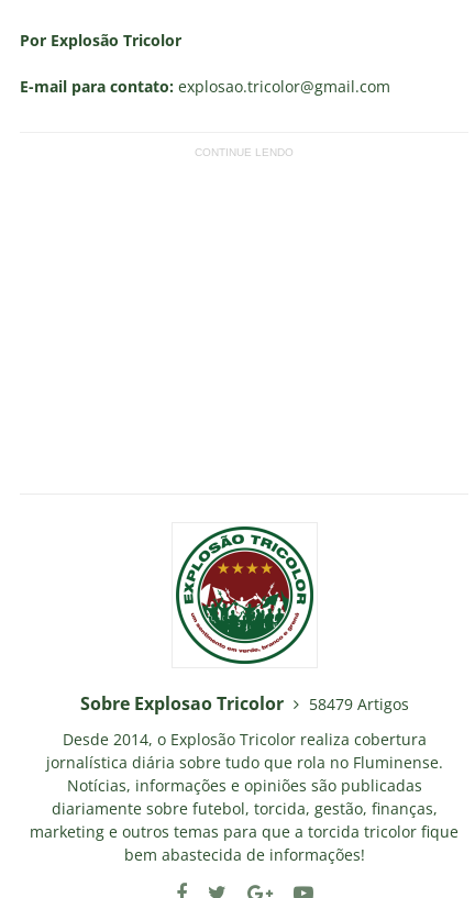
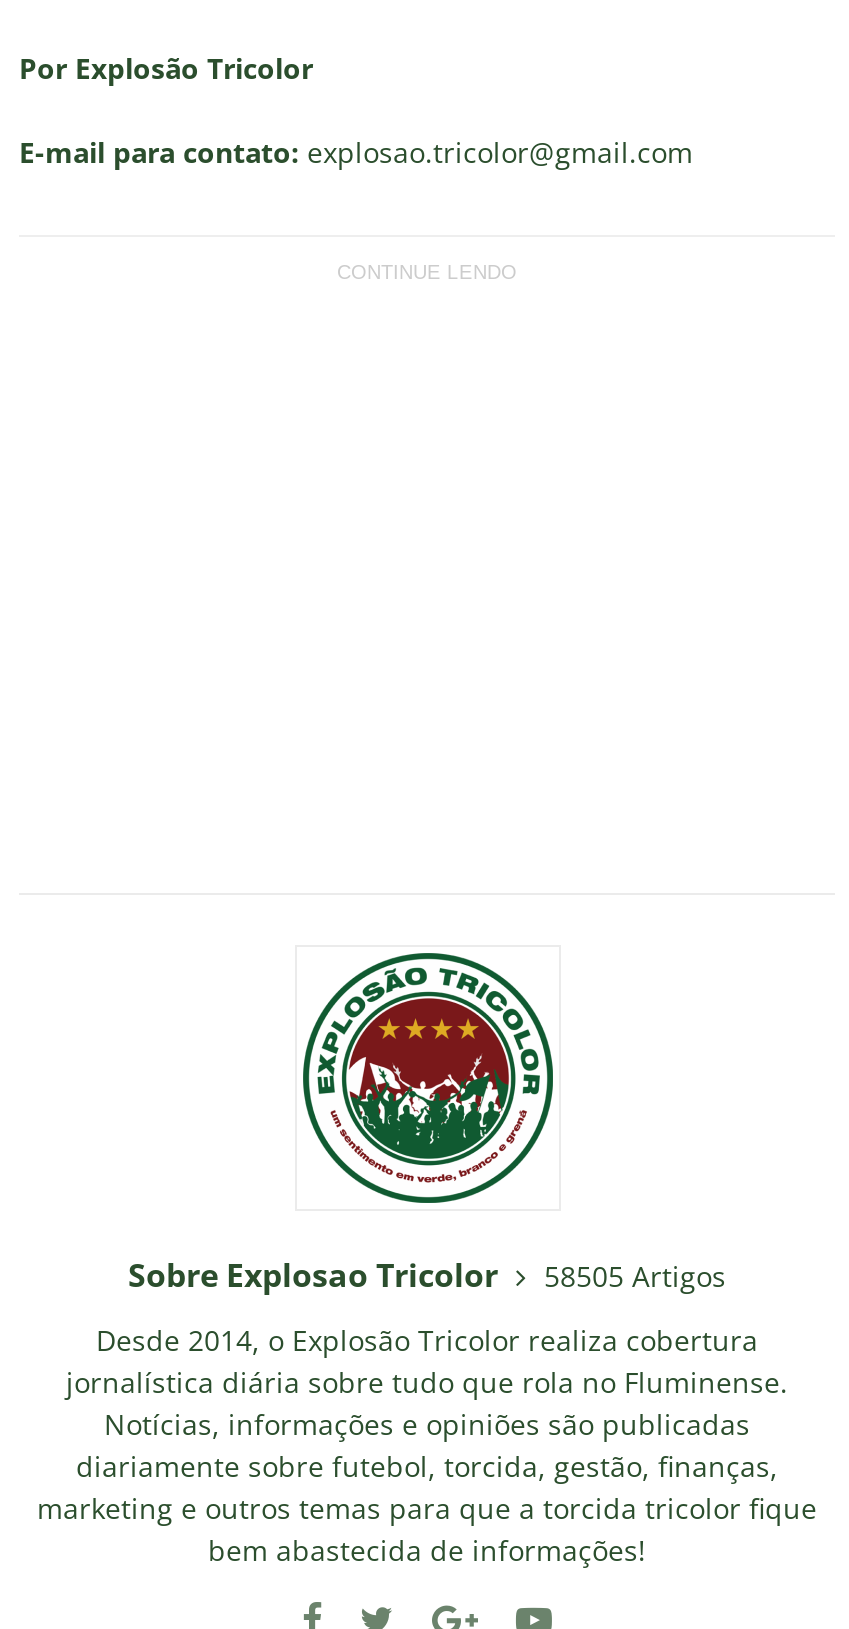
[80,692,408,716] Sobre Explosao Tricolor 58479 Artigos -> [128,1254,726,1298] Sobre Explosao Tricolor 58505 Artigos

